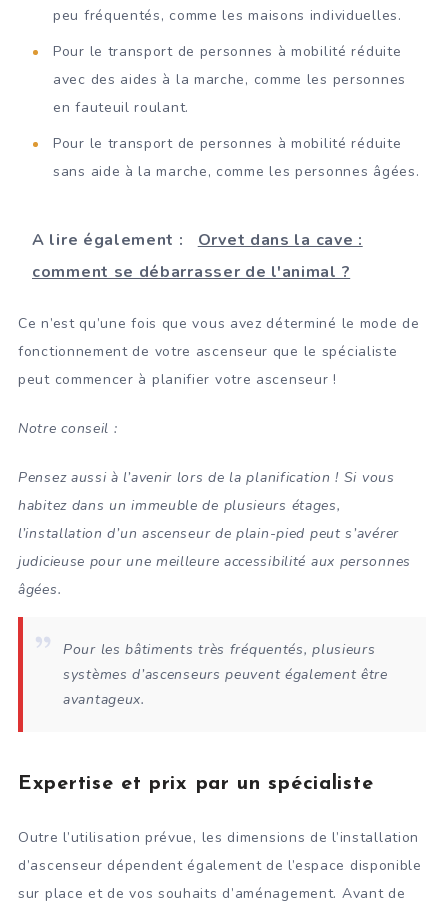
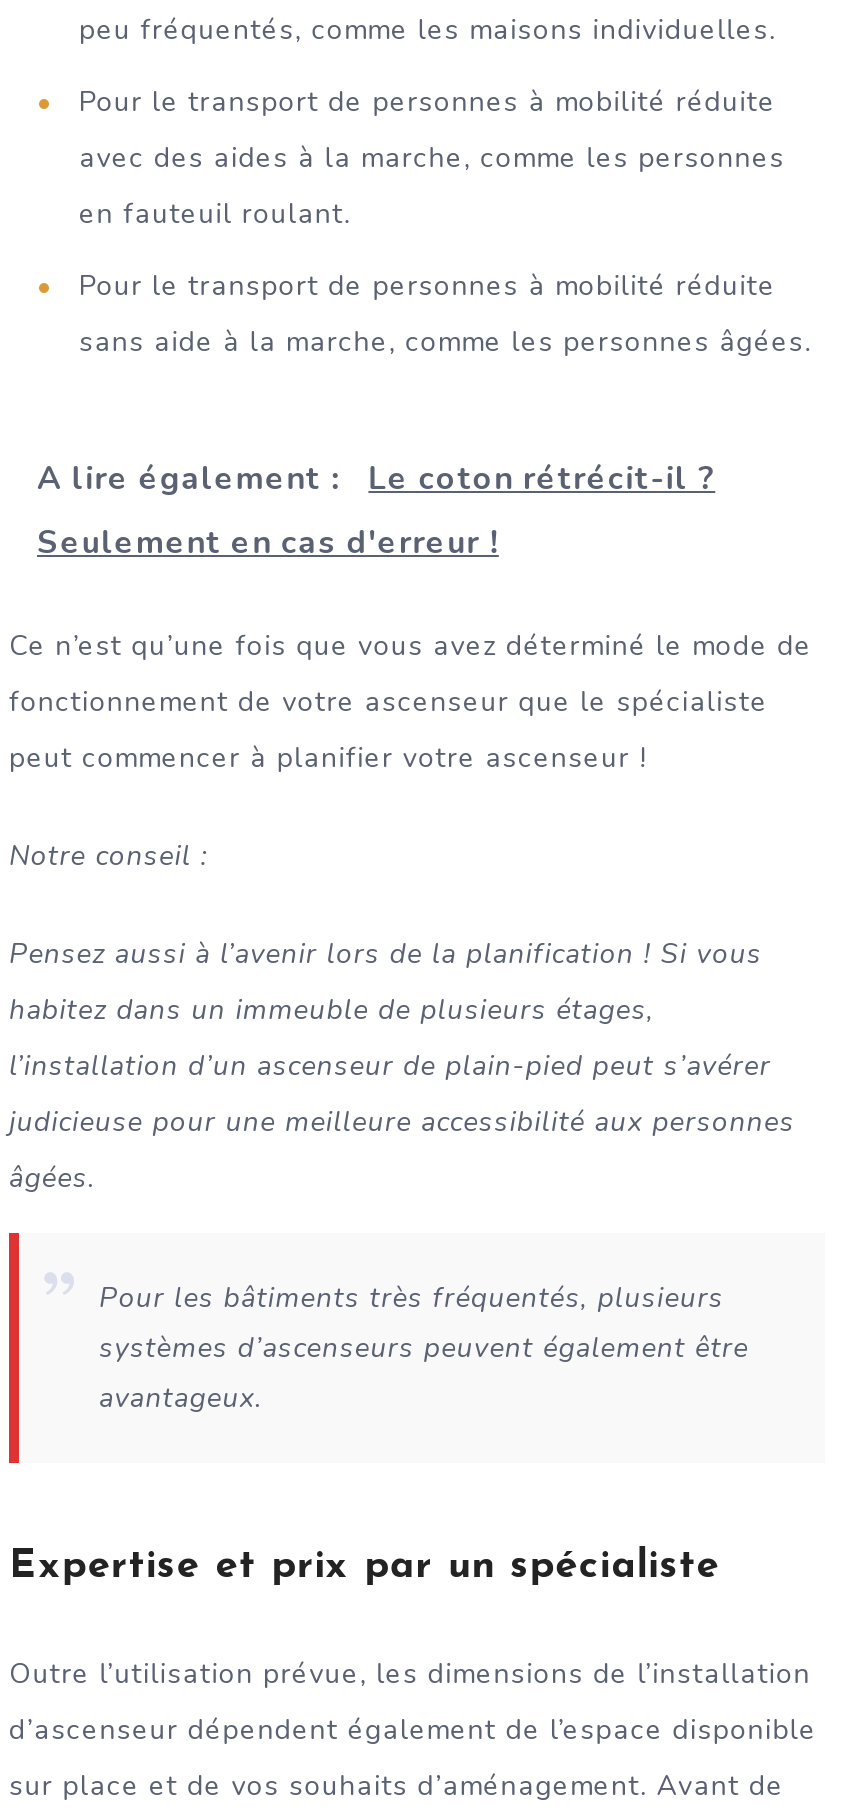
[32,229,363,251] A lire également : Orvet dans la cave : -> [37,457,715,501] A lire également : Le coton rétrécit-il ?
[32,261,350,283] comment se débarrasser de l'animal ? -> [37,521,499,565] Seulement en cas d'erreur !

